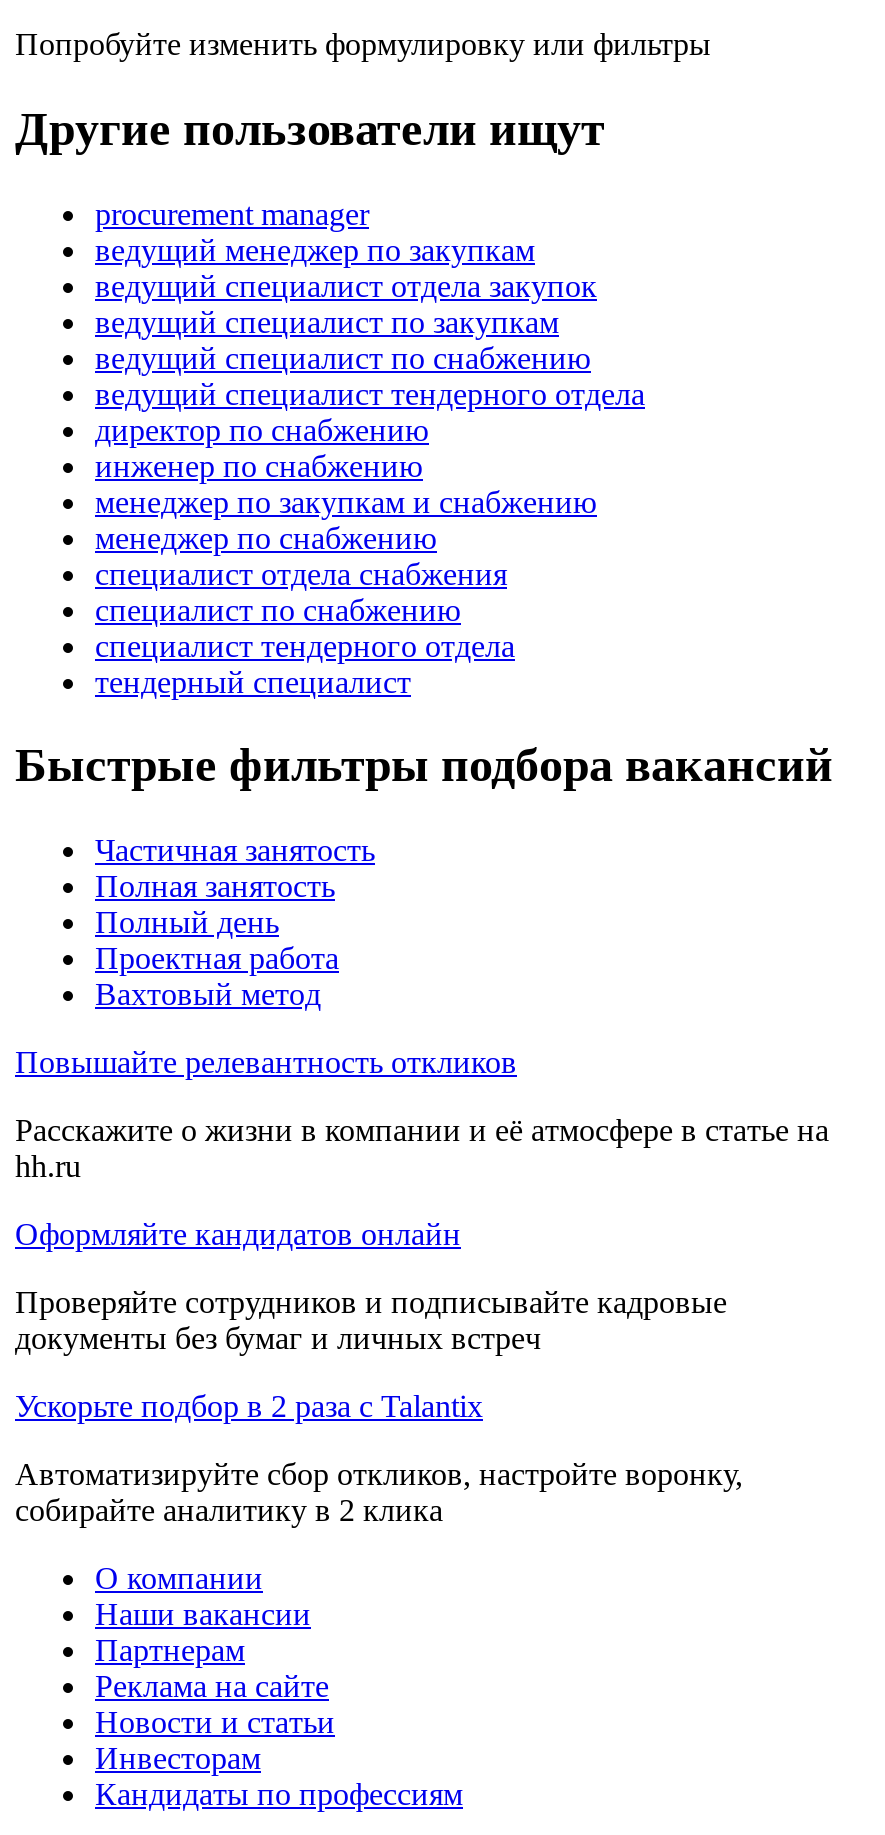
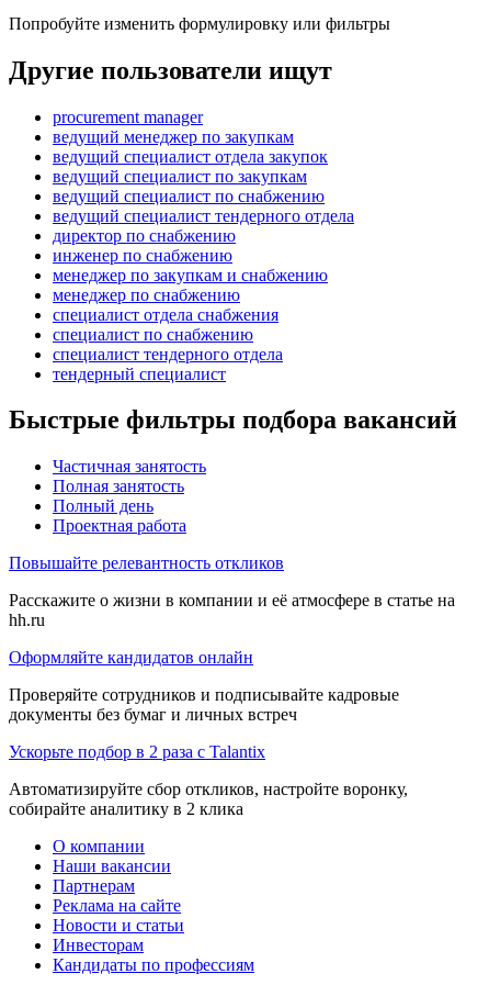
[95,978,321,1012] Вахтовый метод -> none

